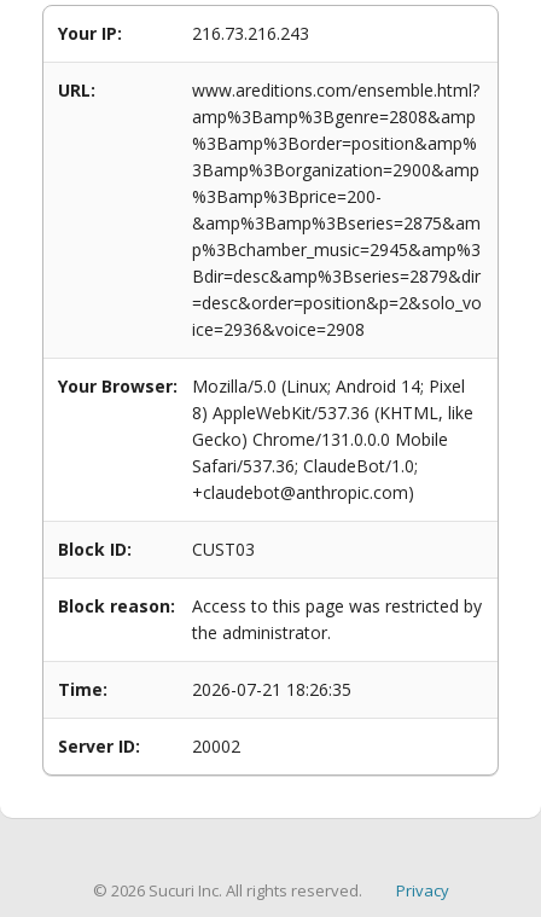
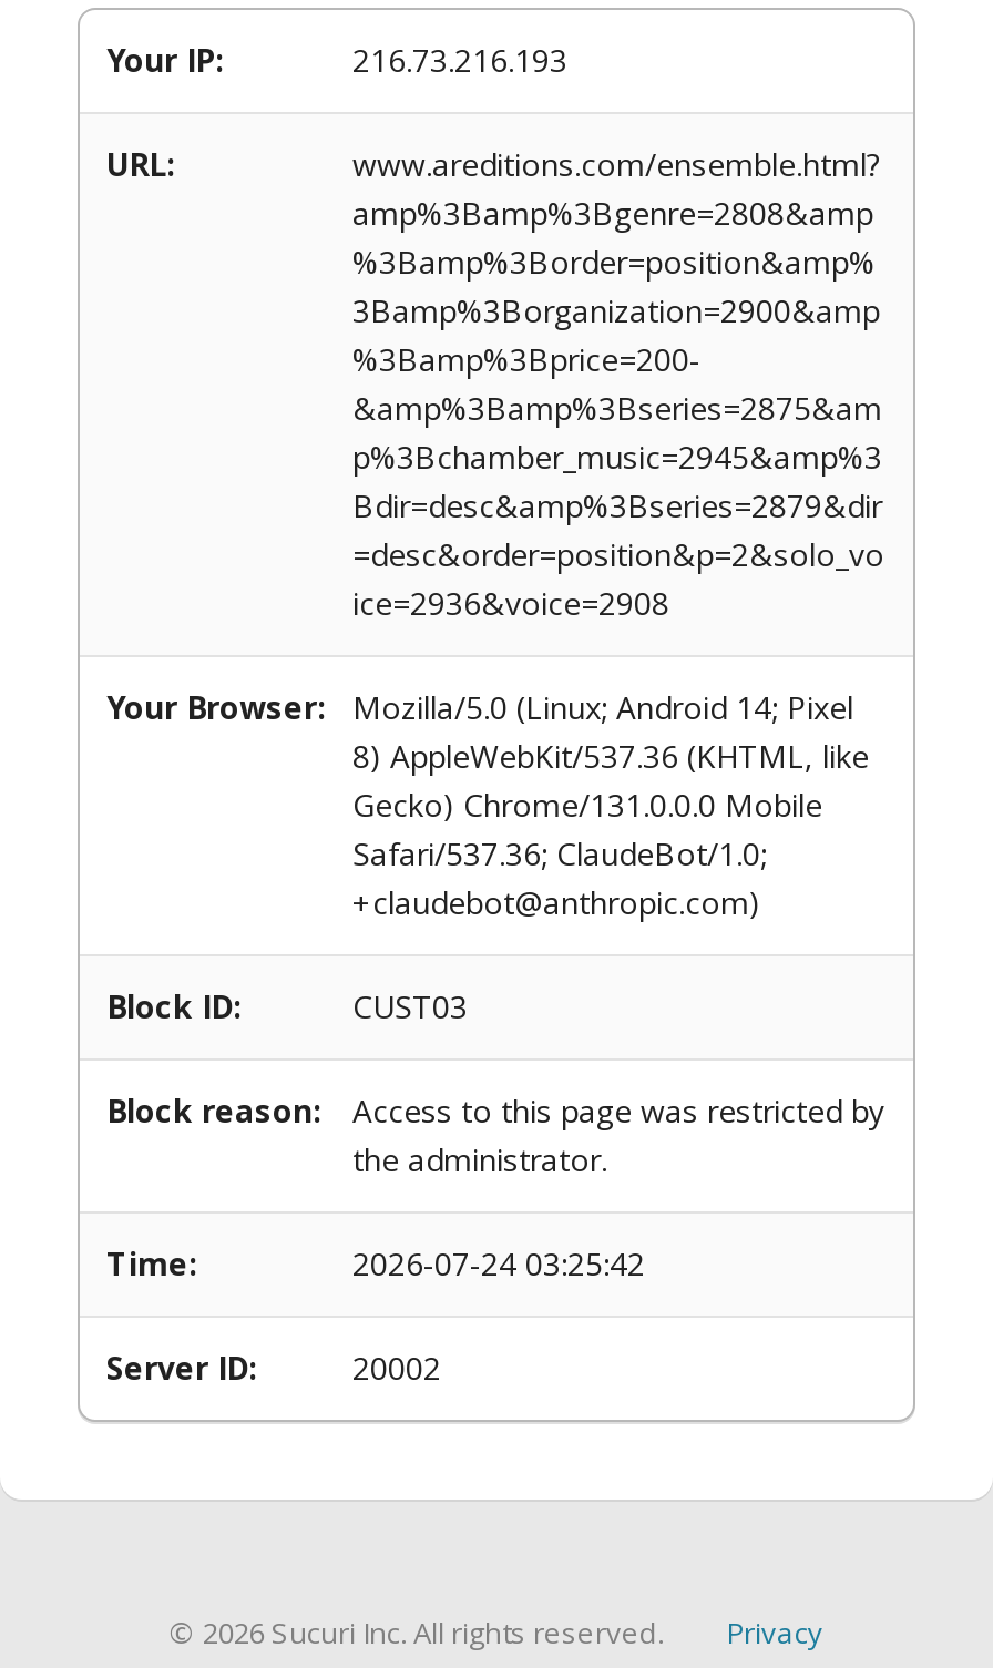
[192,22,309,45] 216.73.216.243 -> [352,39,567,81] 216.73.216.193
[192,678,351,701] 2026-07-21 18:26:35 -> [352,1242,645,1285] 2026-07-24 03:25:42

